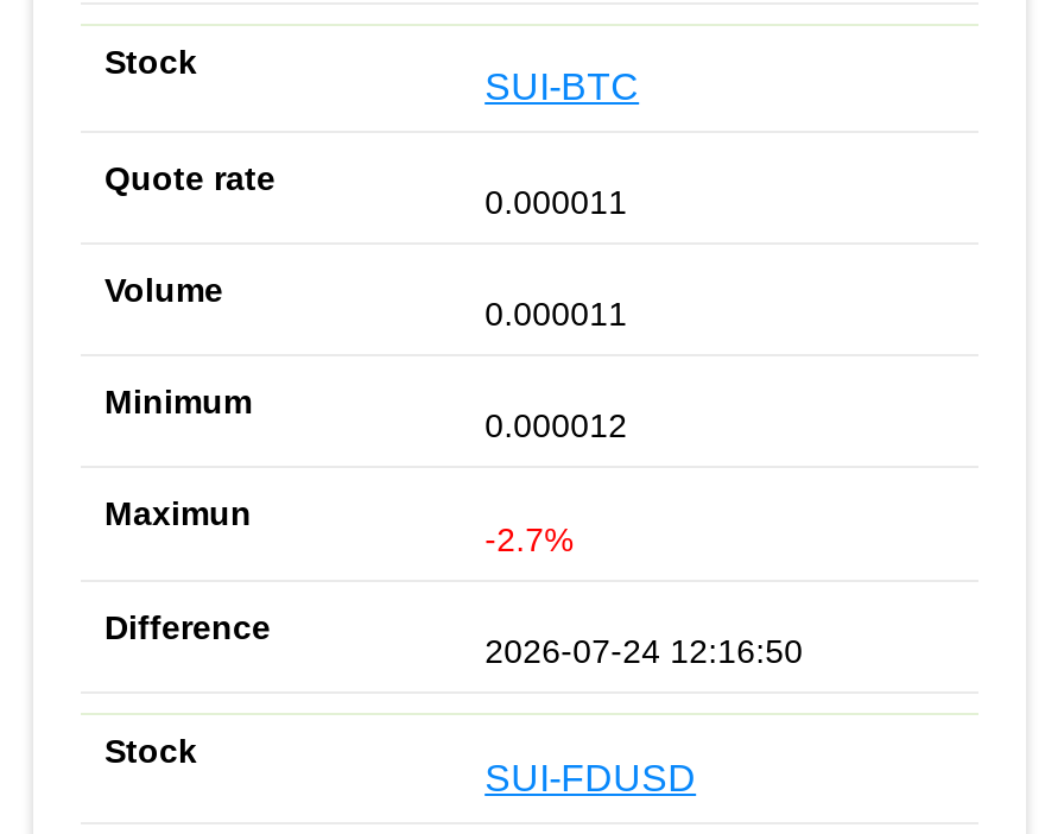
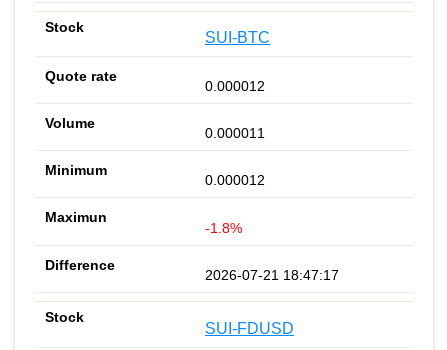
[485,183,627,221] 0.000011 -> [205,78,265,94] 0.000012
[485,521,573,559] -2.7% -> [205,220,242,236] -1.8%
[485,633,803,671] 2026-07-24 12:16:50 -> [205,267,339,283] 2026-07-21 18:47:17

